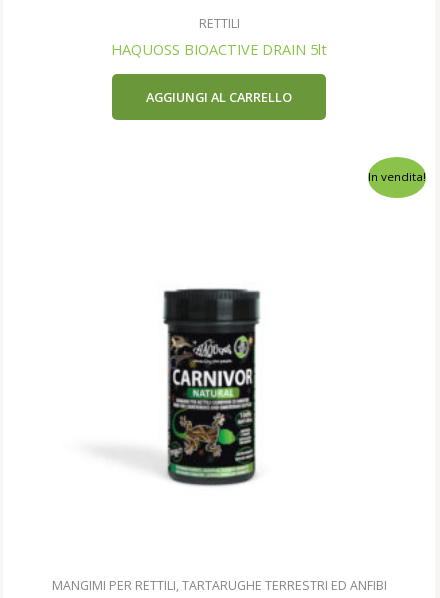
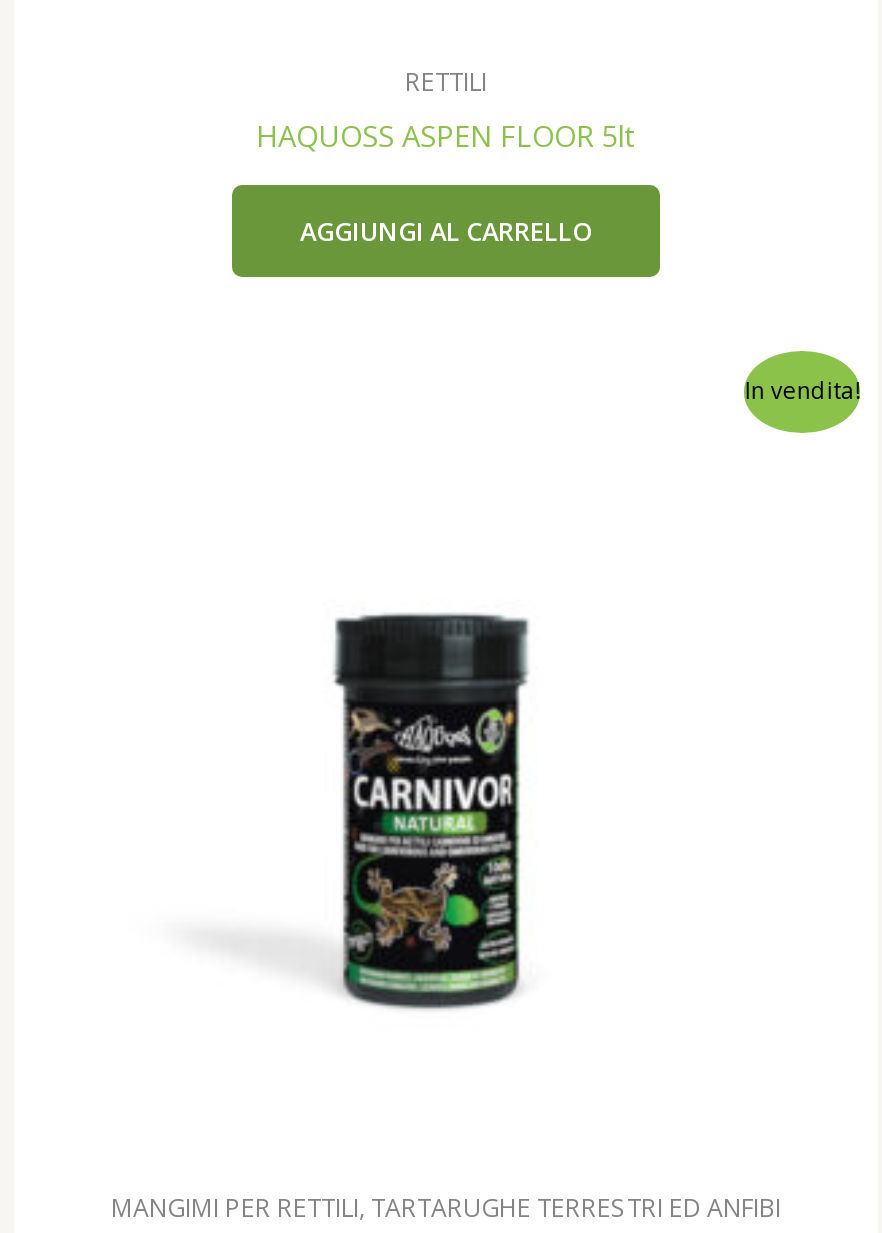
[111,39,327,59] HAQUOSS BIOACTIVE DRAIN 5lt -> [256,115,636,155] HAQUOSS ASPEN FLOOR 5lt

